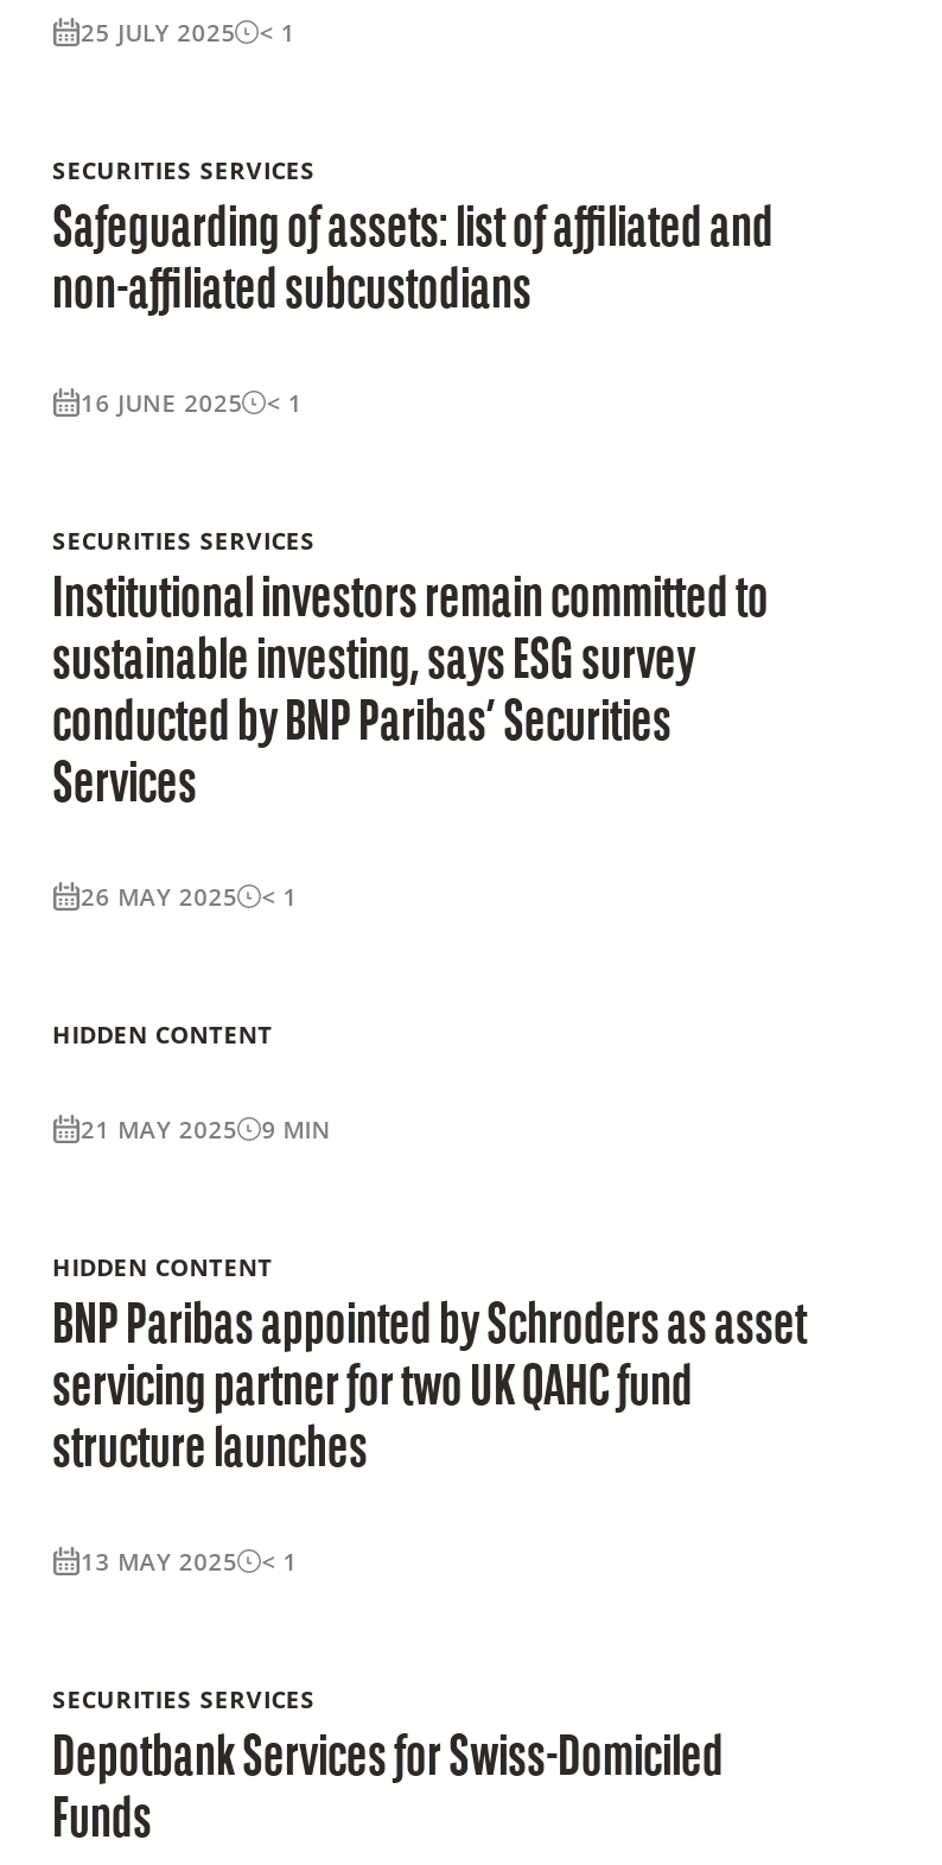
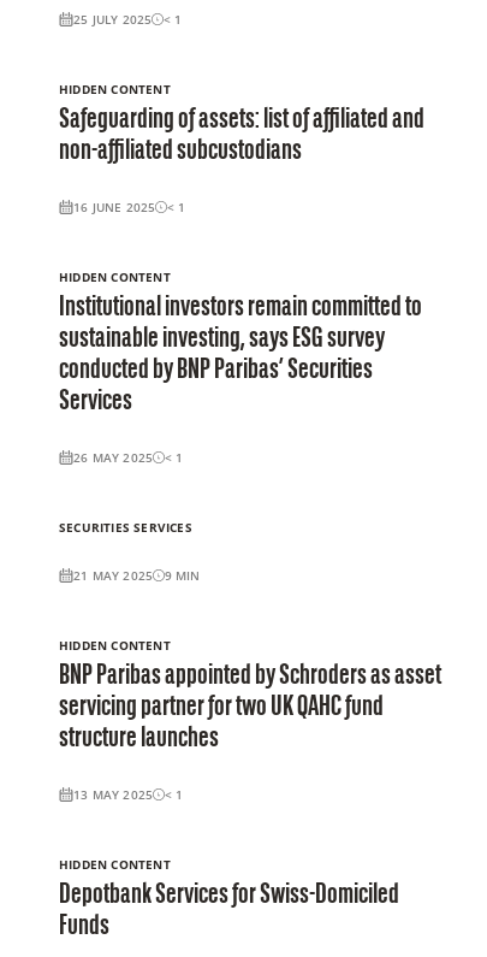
[52,152,315,185] SECURITIES SERVICES -> [59,80,171,97] HIDDEN CONTENT
[52,522,315,556] SECURITIES SERVICES -> [59,268,171,285] HIDDEN CONTENT
[52,1016,272,1049] HIDDEN CONTENT -> [59,518,192,535] SECURITIES SERVICES
[52,1681,315,1714] SECURITIES SERVICES -> [59,855,171,872] HIDDEN CONTENT

